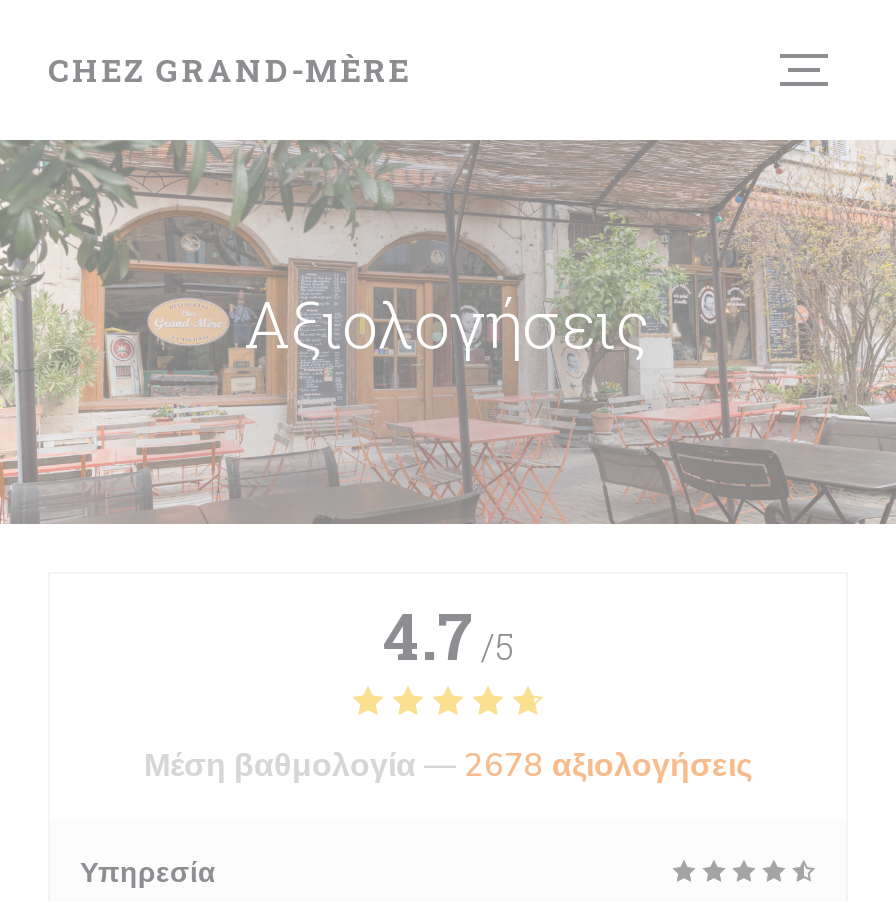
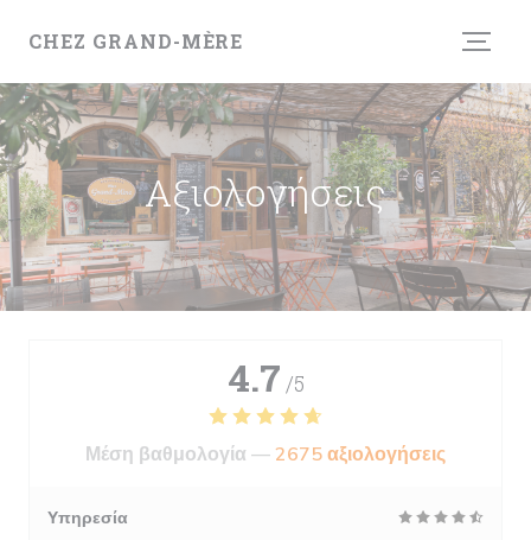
[144,744,752,788] Μέση βαθμολογία — 2678 αξιολογήσεις -> [85,441,446,468] Μέση βαθμολογία — 2675 αξιολογήσεις

